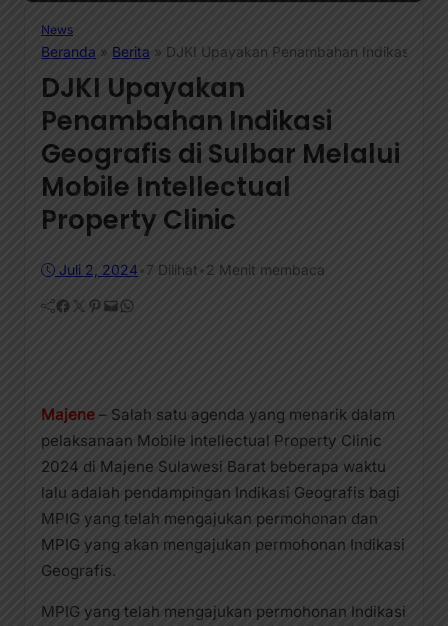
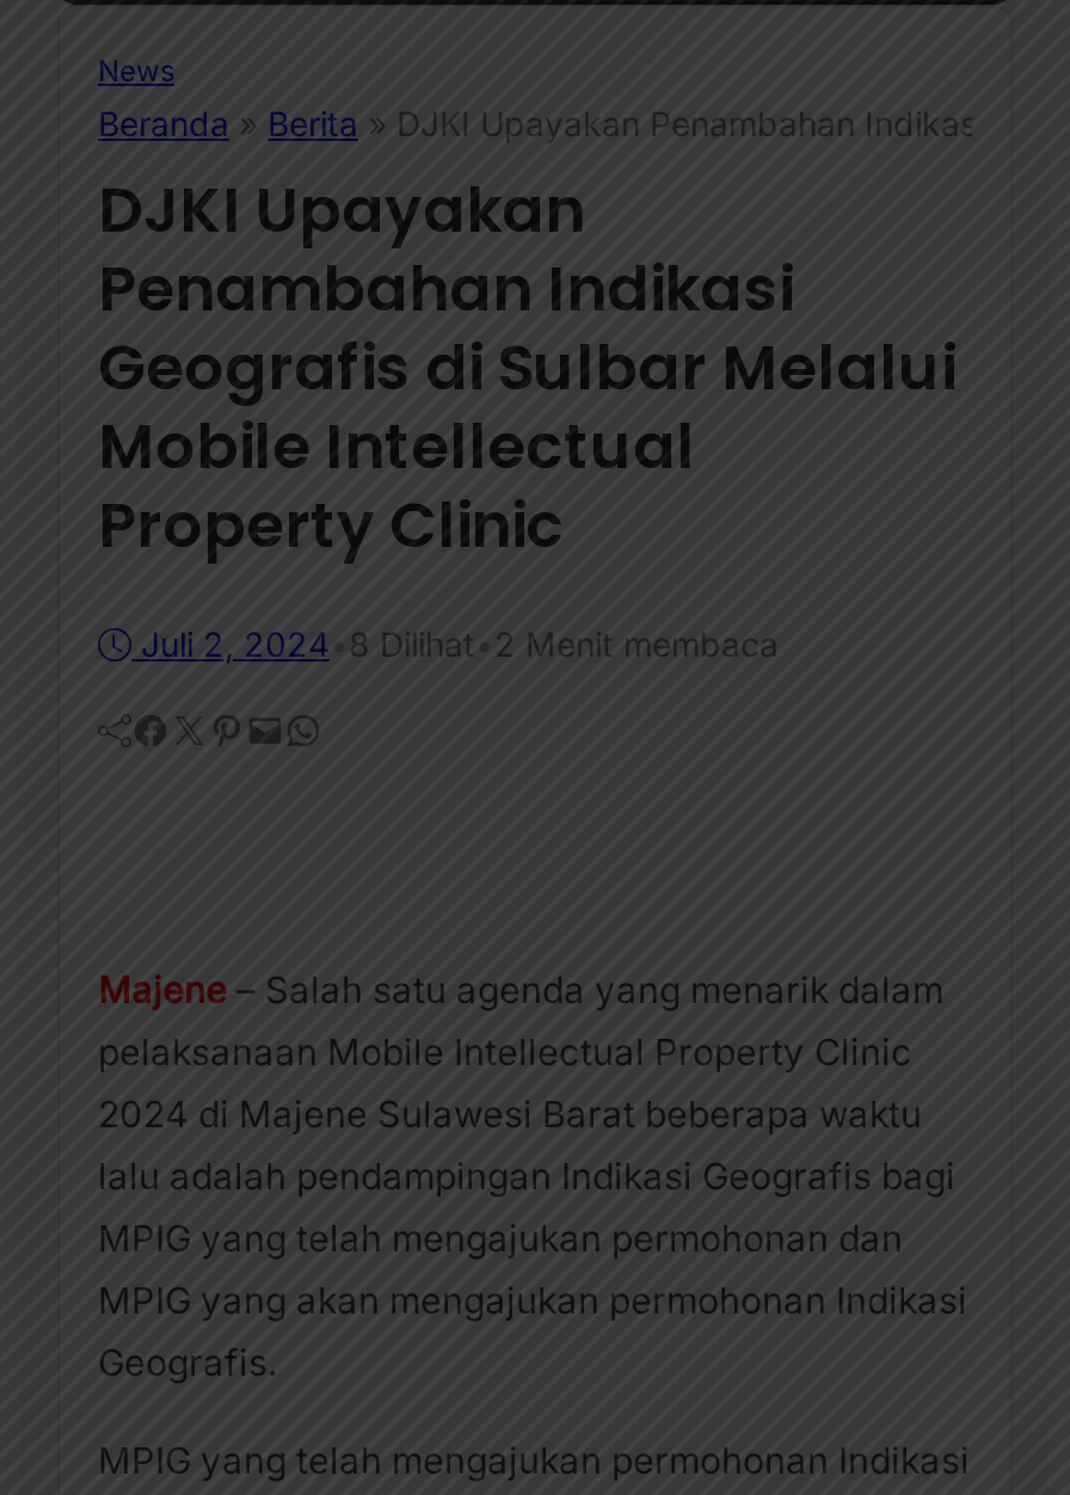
[59,261,325,278] Juli 2, 2024 • 7 Dilihat • 2 Menit membaca -> [141,624,779,664] Juli 2, 2024 • 8 Dilihat • 2 Menit membaca

